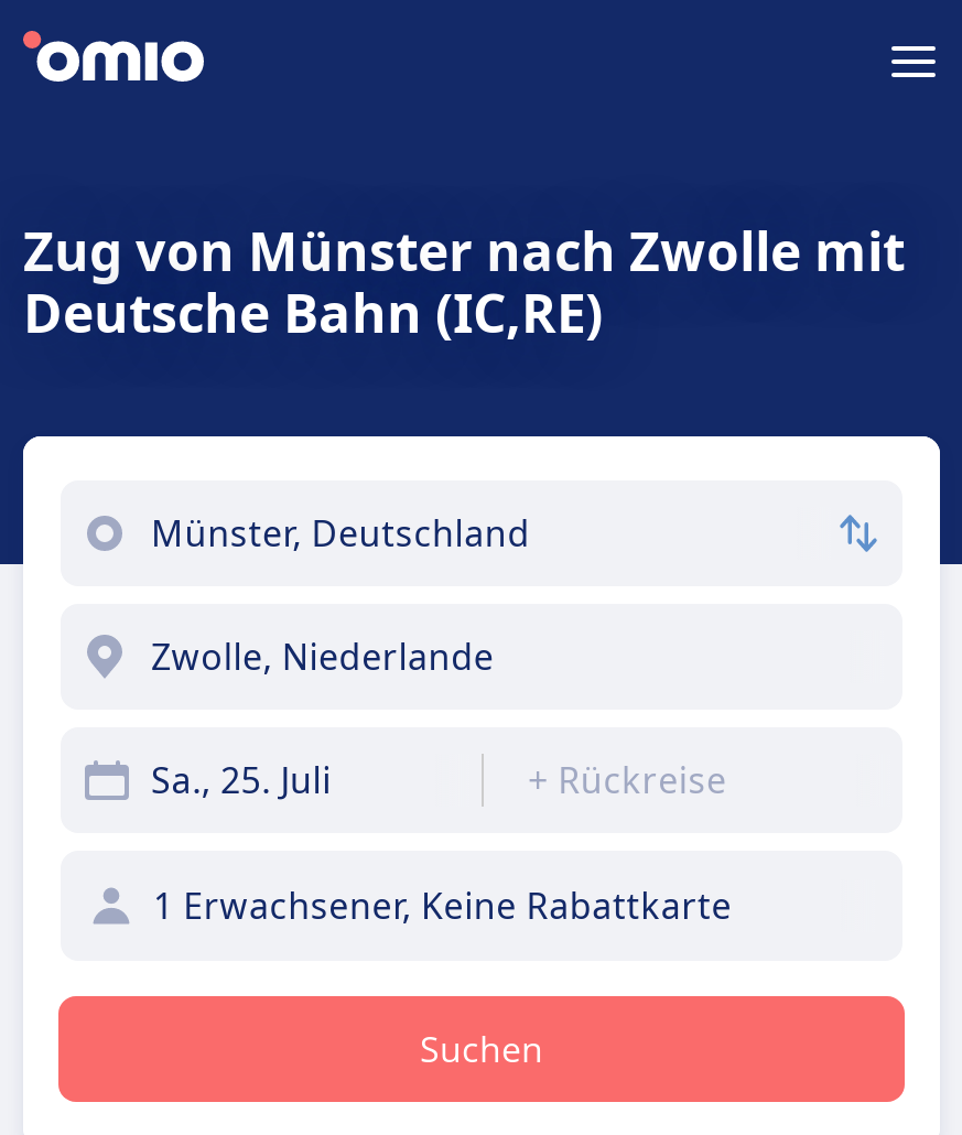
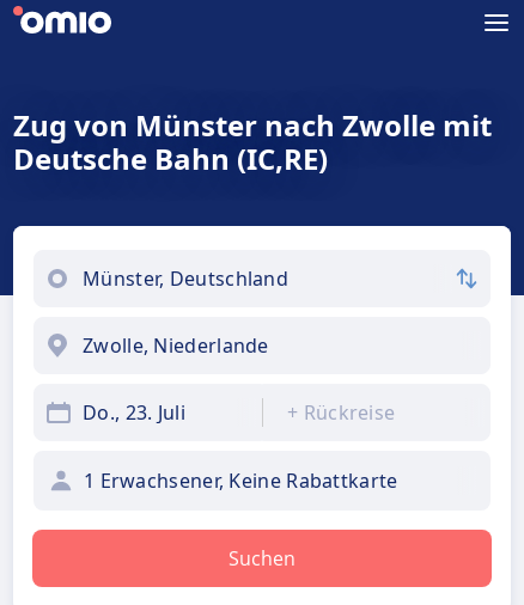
[151,756,331,804] Sa., 25. Juli -> [83,399,185,426] Do., 23. Juli

